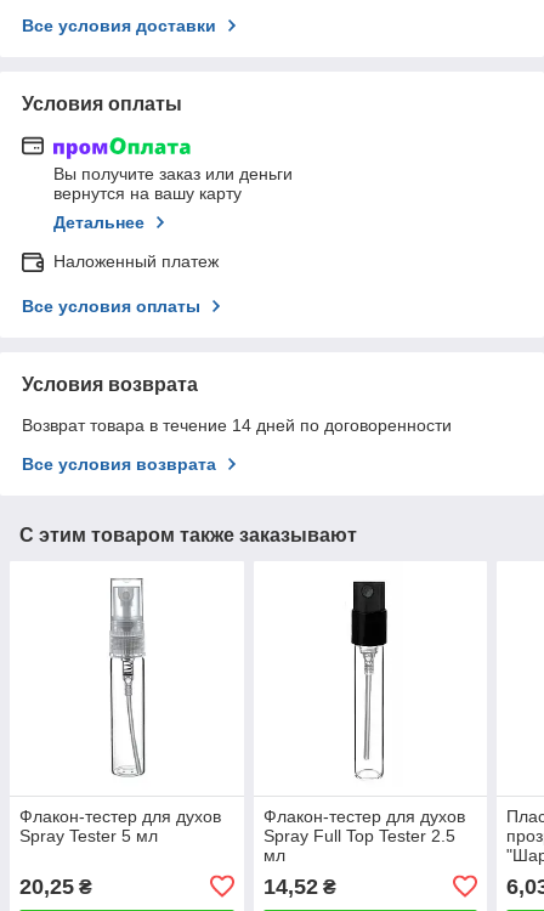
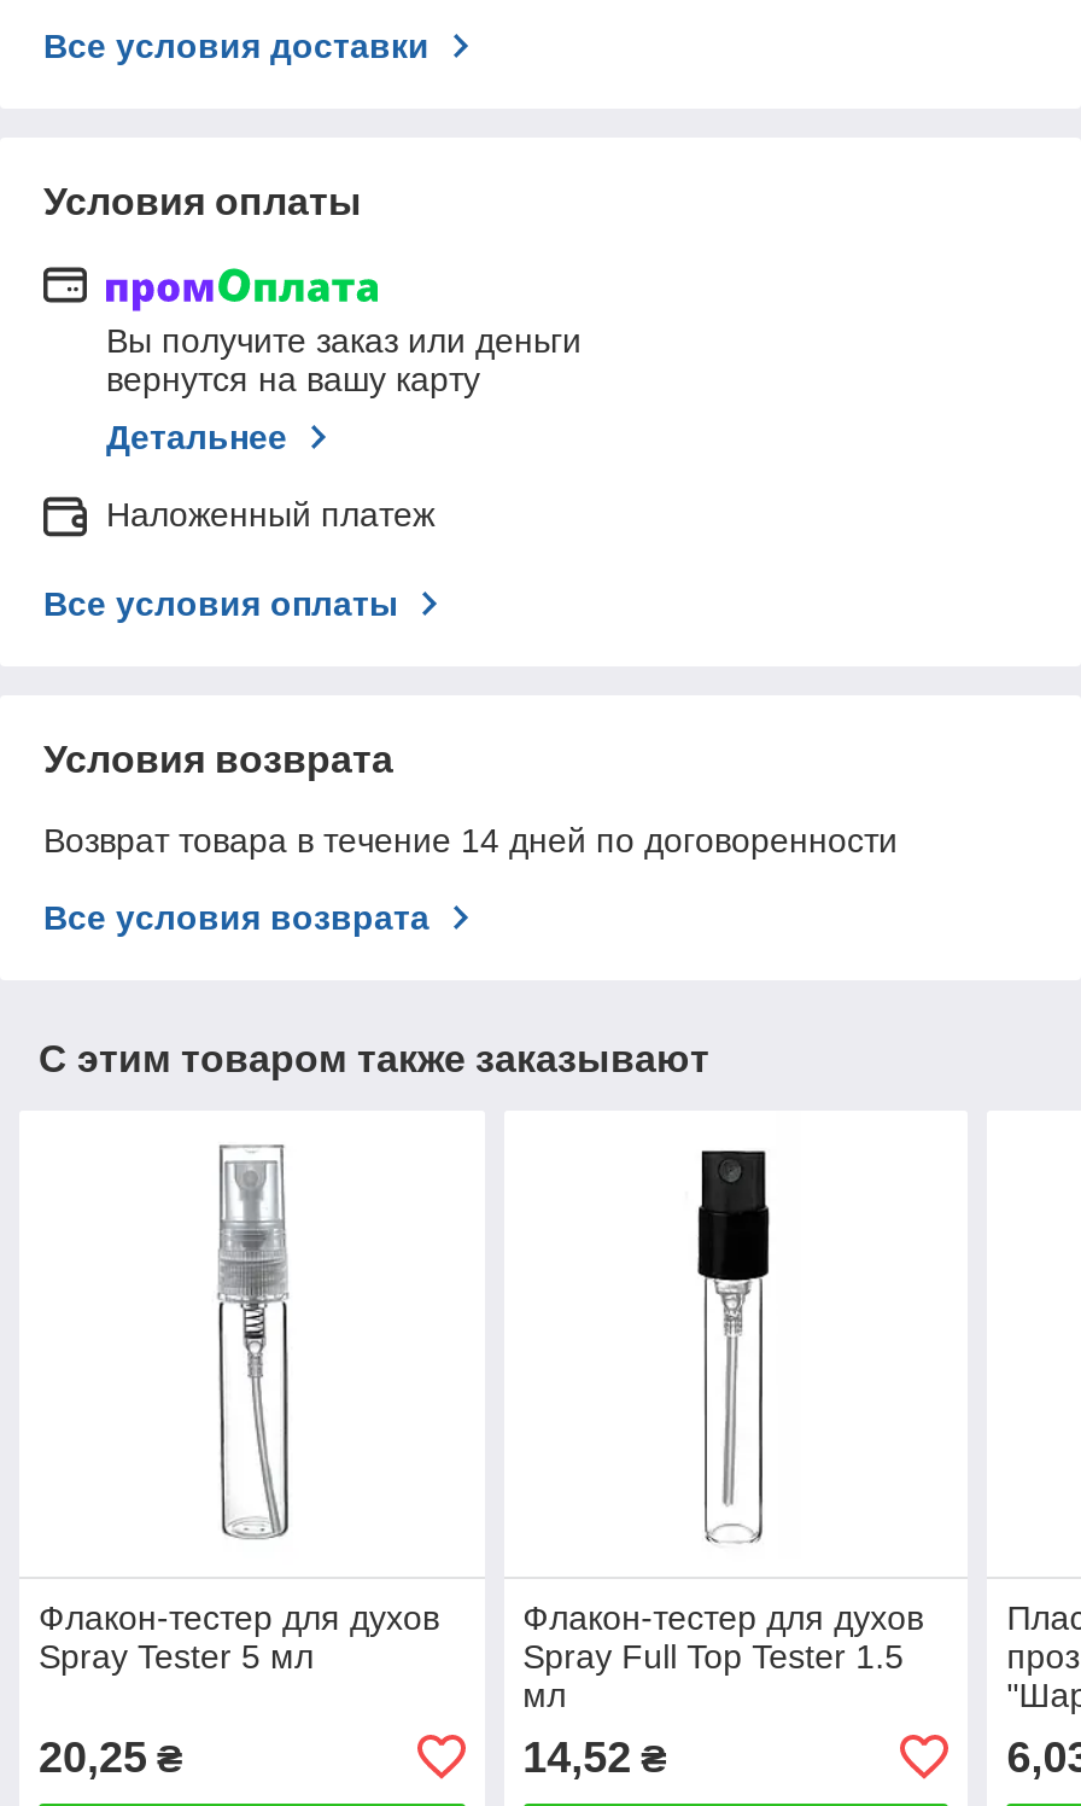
[263,826,455,845] Spray Full Top Tester 2.5 -> [523,1637,904,1675] Spray Full Top Tester 1.5

